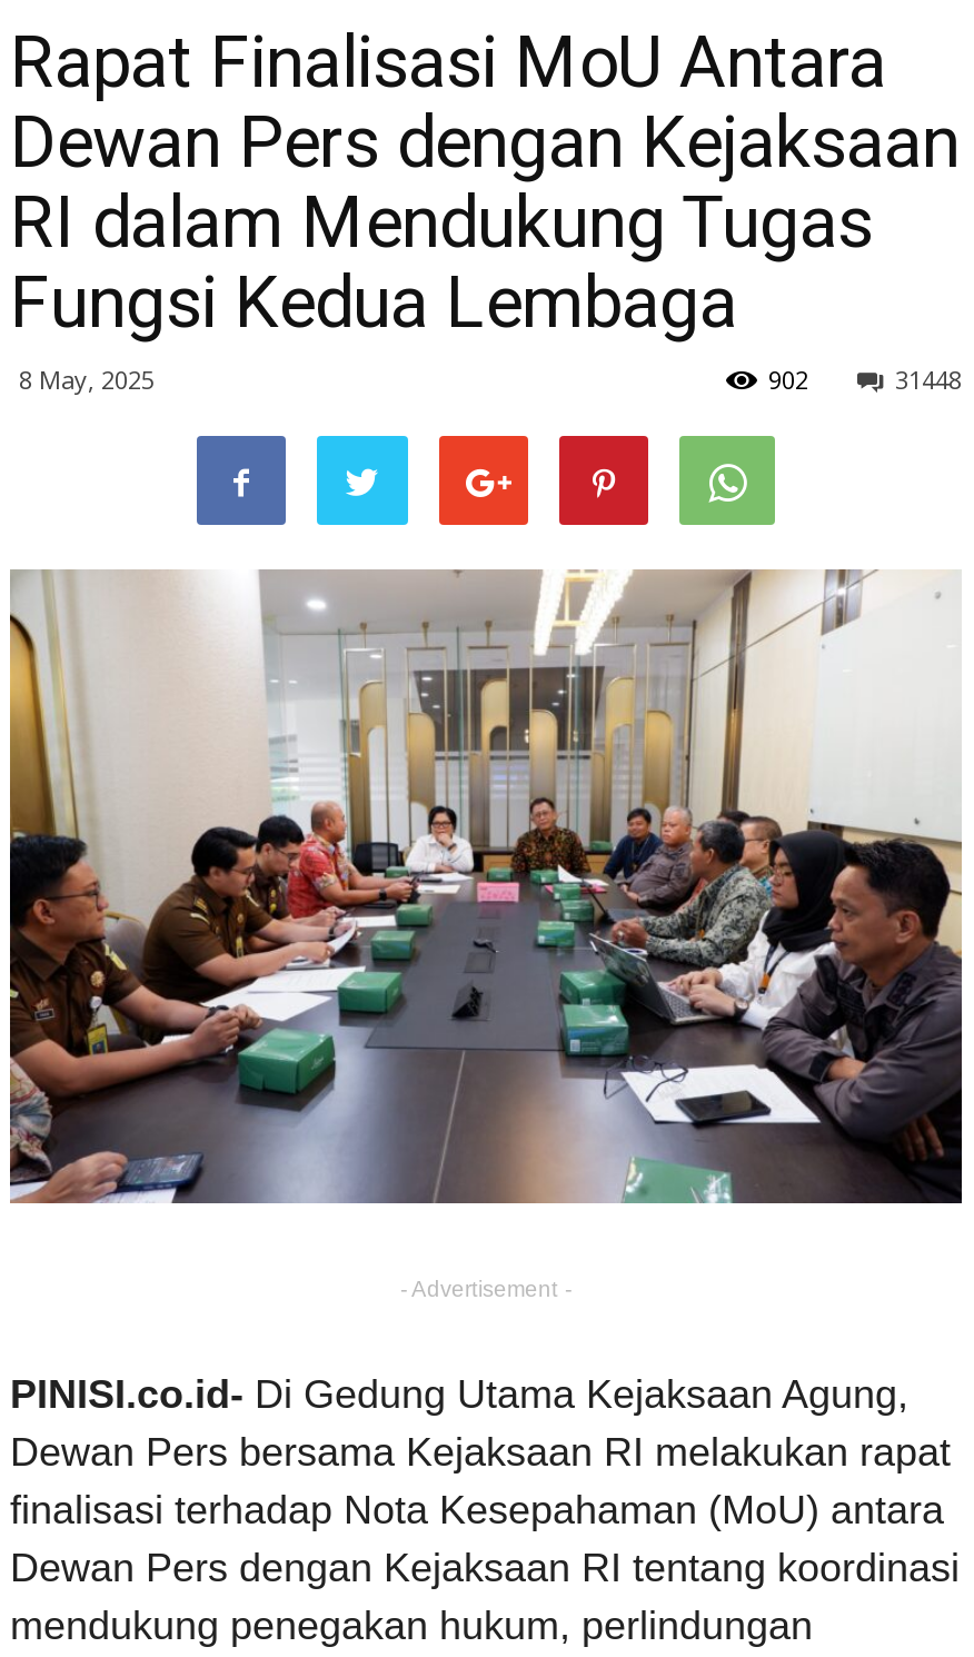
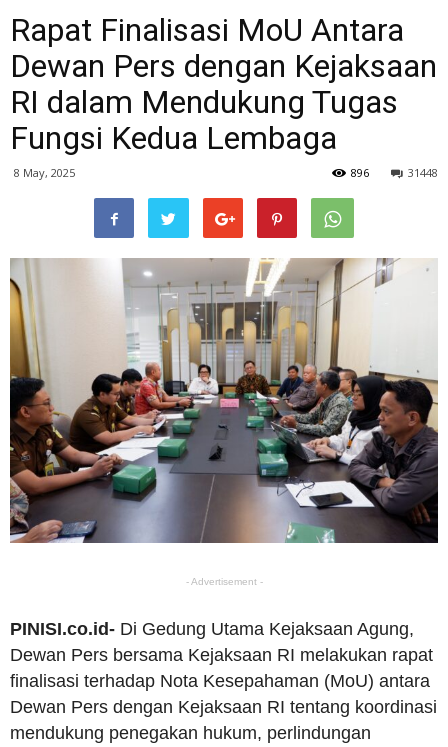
[768,363,808,396] 902 -> [351,165,369,180] 896

